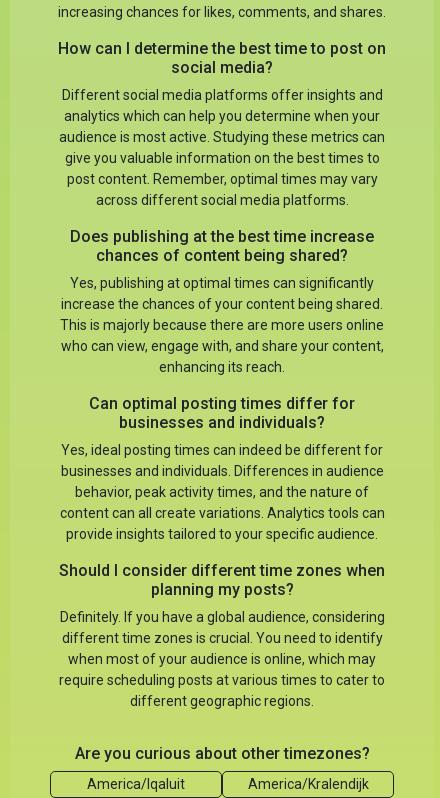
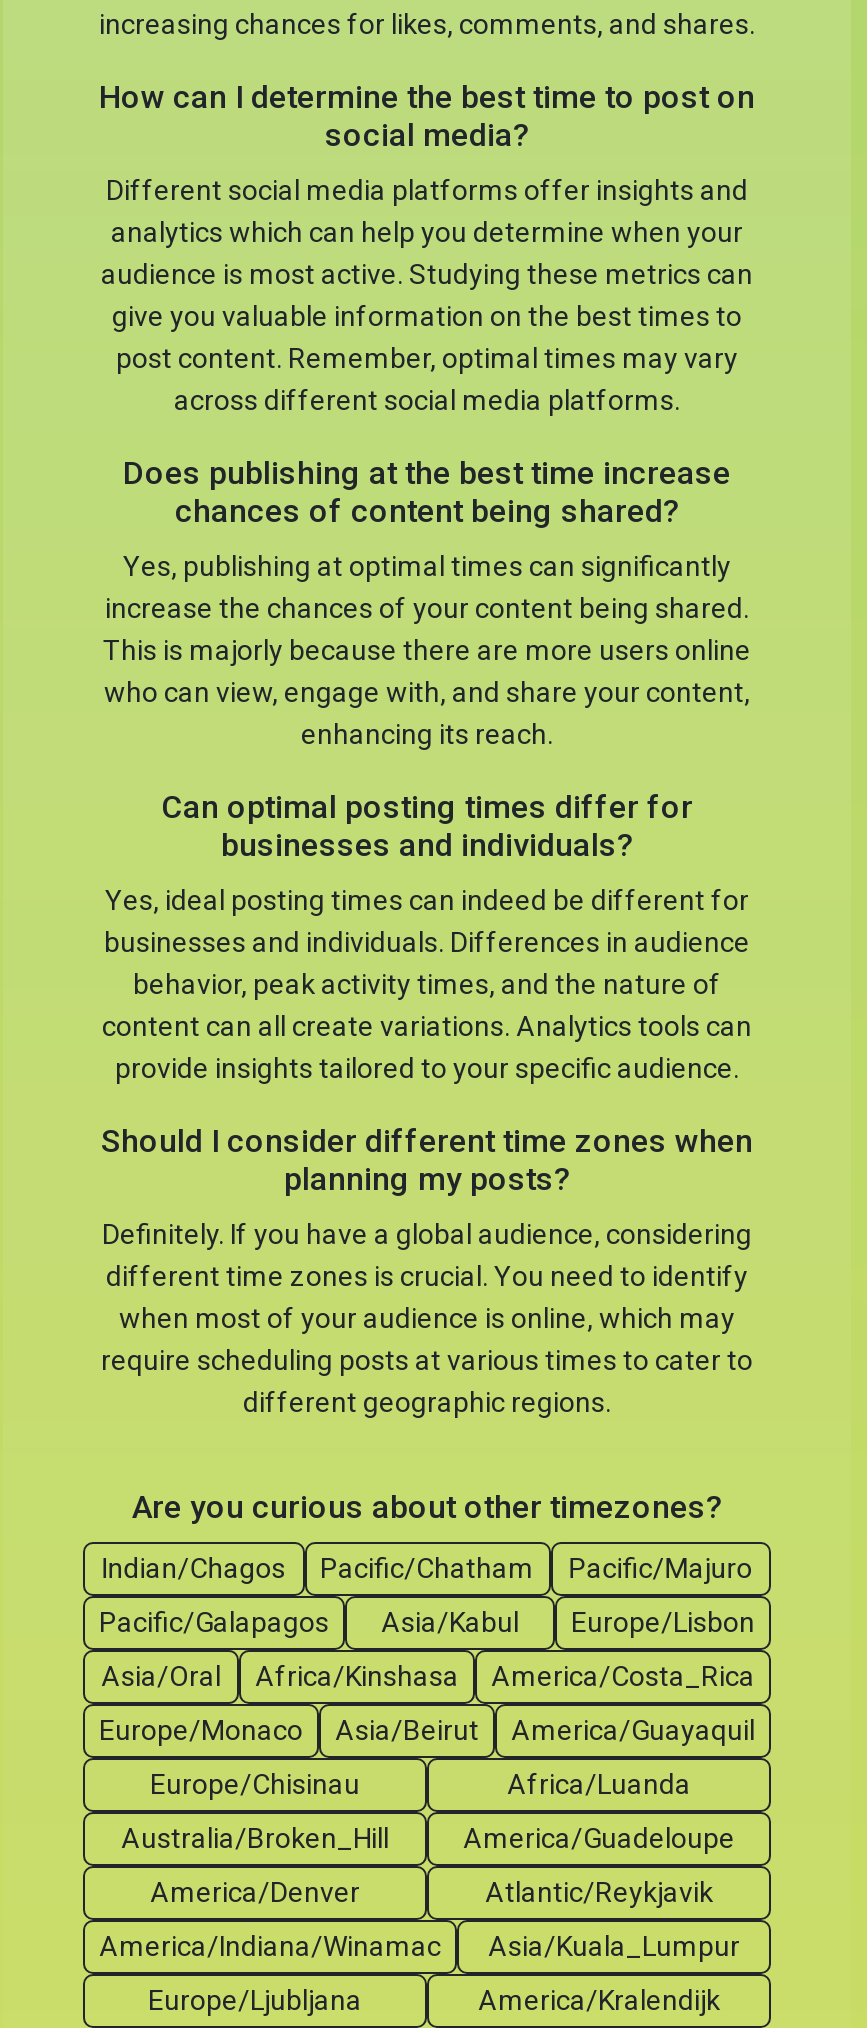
[87,776,185,792] America/Iqaluit -> [99,1552,755,2016] Indian/Chagos | Pacific/Chatham | Pacific/Majuro | Pacific/Galapagos | Asia/Kabul | Europe/Lisbon | Asia/Oral | Africa/Kinshasa | America/Costa_Rica | Europe/Monaco | Asia/Beirut | America/Guayaquil | Europe/Chisinau | Africa/Luanda | Australia/Broken_Hill | America/Guadeloupe | America/Denver | Atlantic/Reykjavik | America/Indiana/Winamac | Asia/Kuala_Lumpur | Europe/Ljubljana

